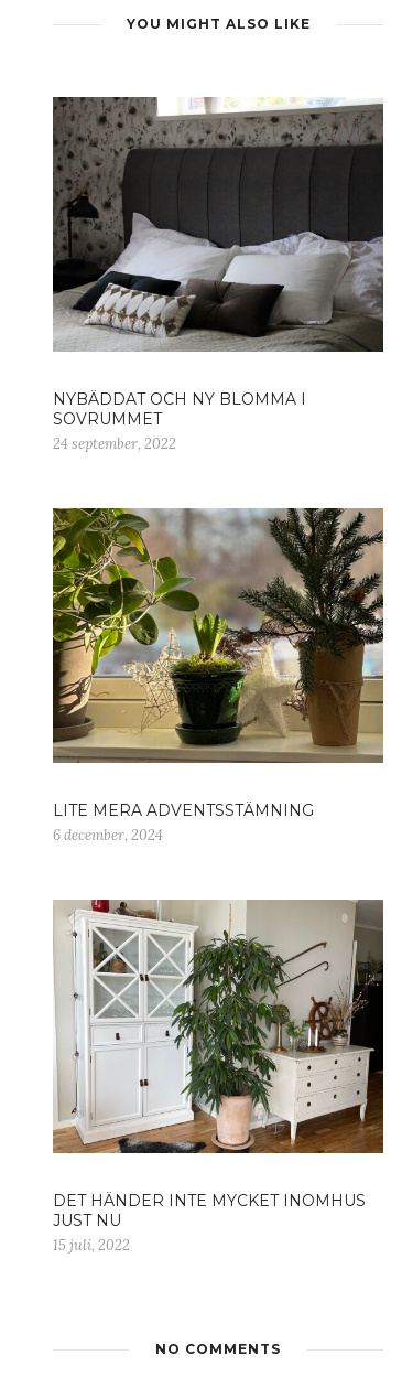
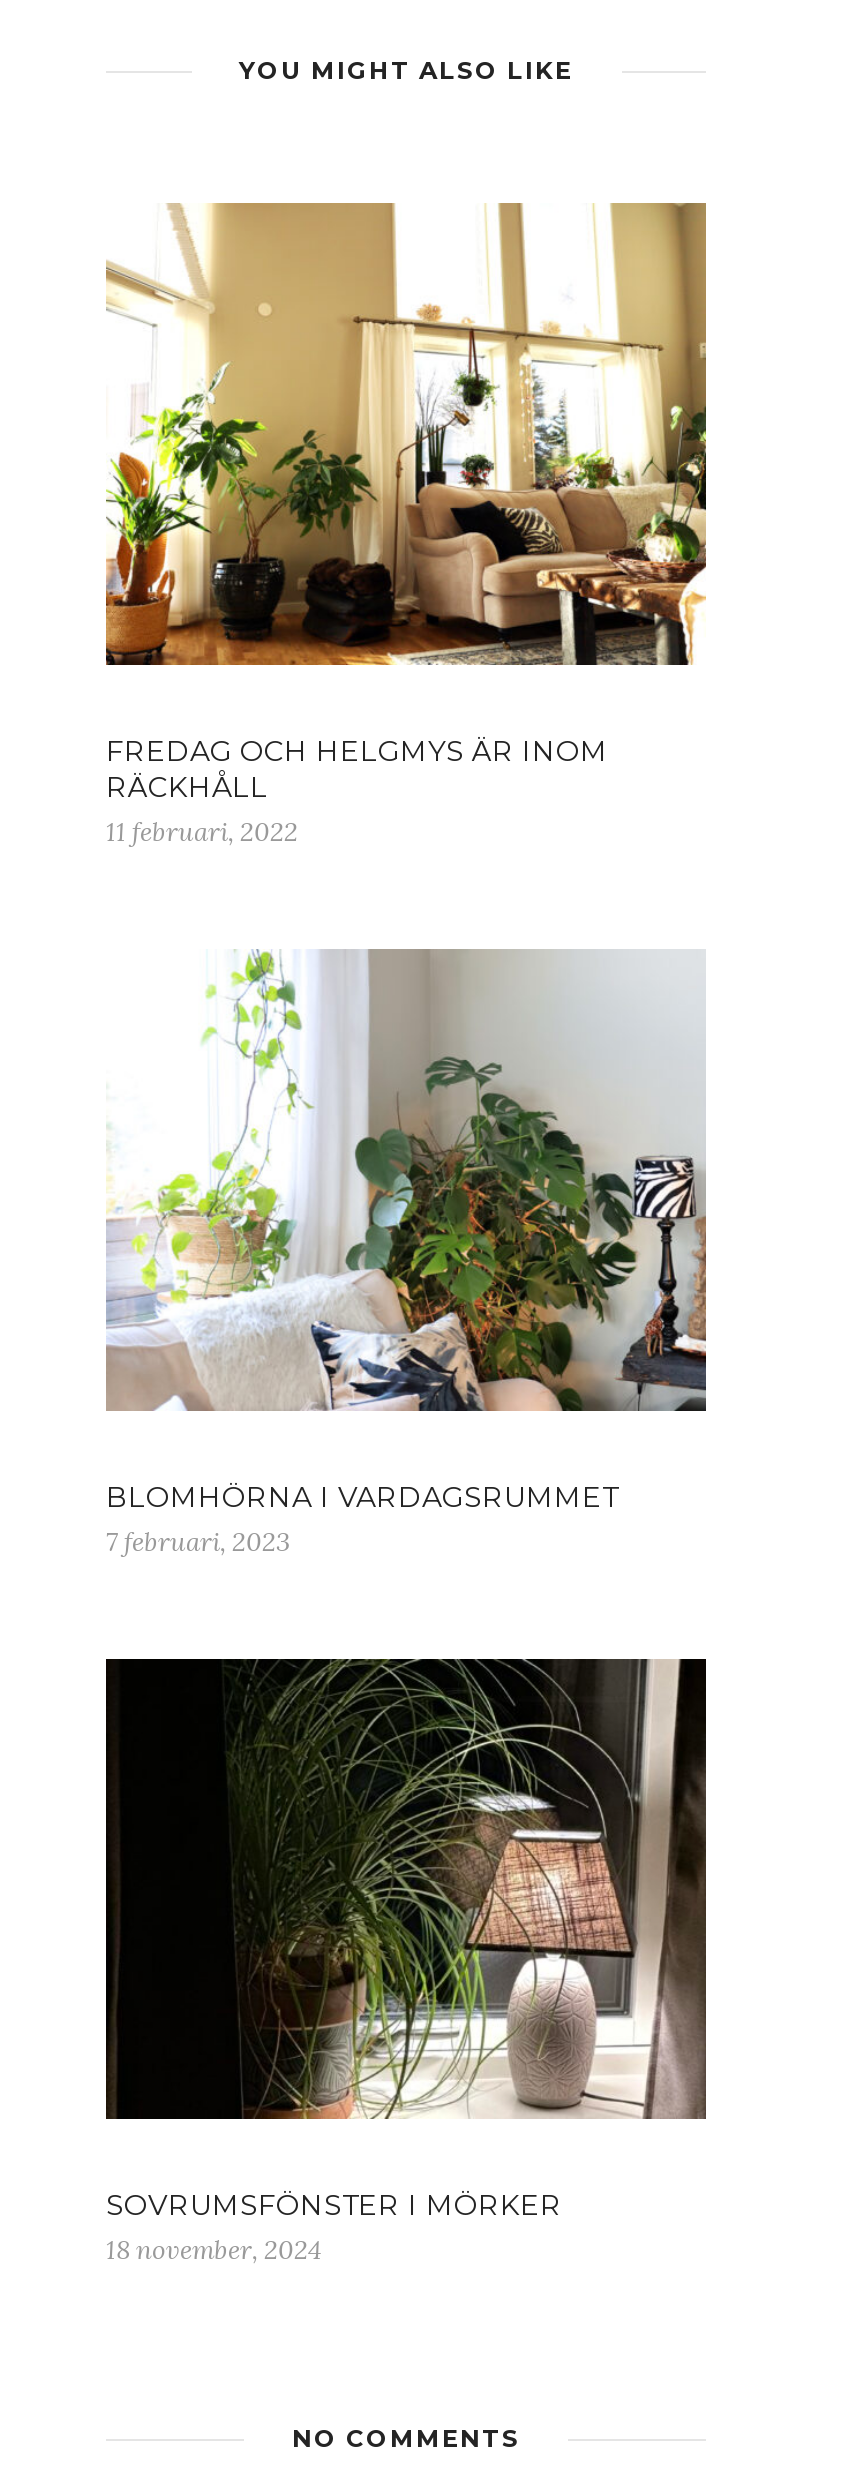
[52,96,384,453] [image] | NYBÄDDAT OCH NY BLOMMA I | SOVRUMMET | 24 september, 2022 -> [104,201,708,849] [image] | FREDAG OCH HELGMYS ÄR INOM | RÄCKHÅLL | 11 februari, 2022
[52,507,384,844] [image] | LITE MERA ADVENTSSTÄMNING | 6 december, 2024 -> [106,949,708,1558] [image] | BLOMHÖRNA I VARDAGSRUMMET | 7 februari, 2023
[52,899,384,1255] [image] | DET HÄNDER INTE MYCKET INOMHUS | JUST NU | 15 juli, 2022 -> [104,1657,706,2268] [image] | SOVRUMSFÖNSTER I MÖRKER | 18 november, 2024

